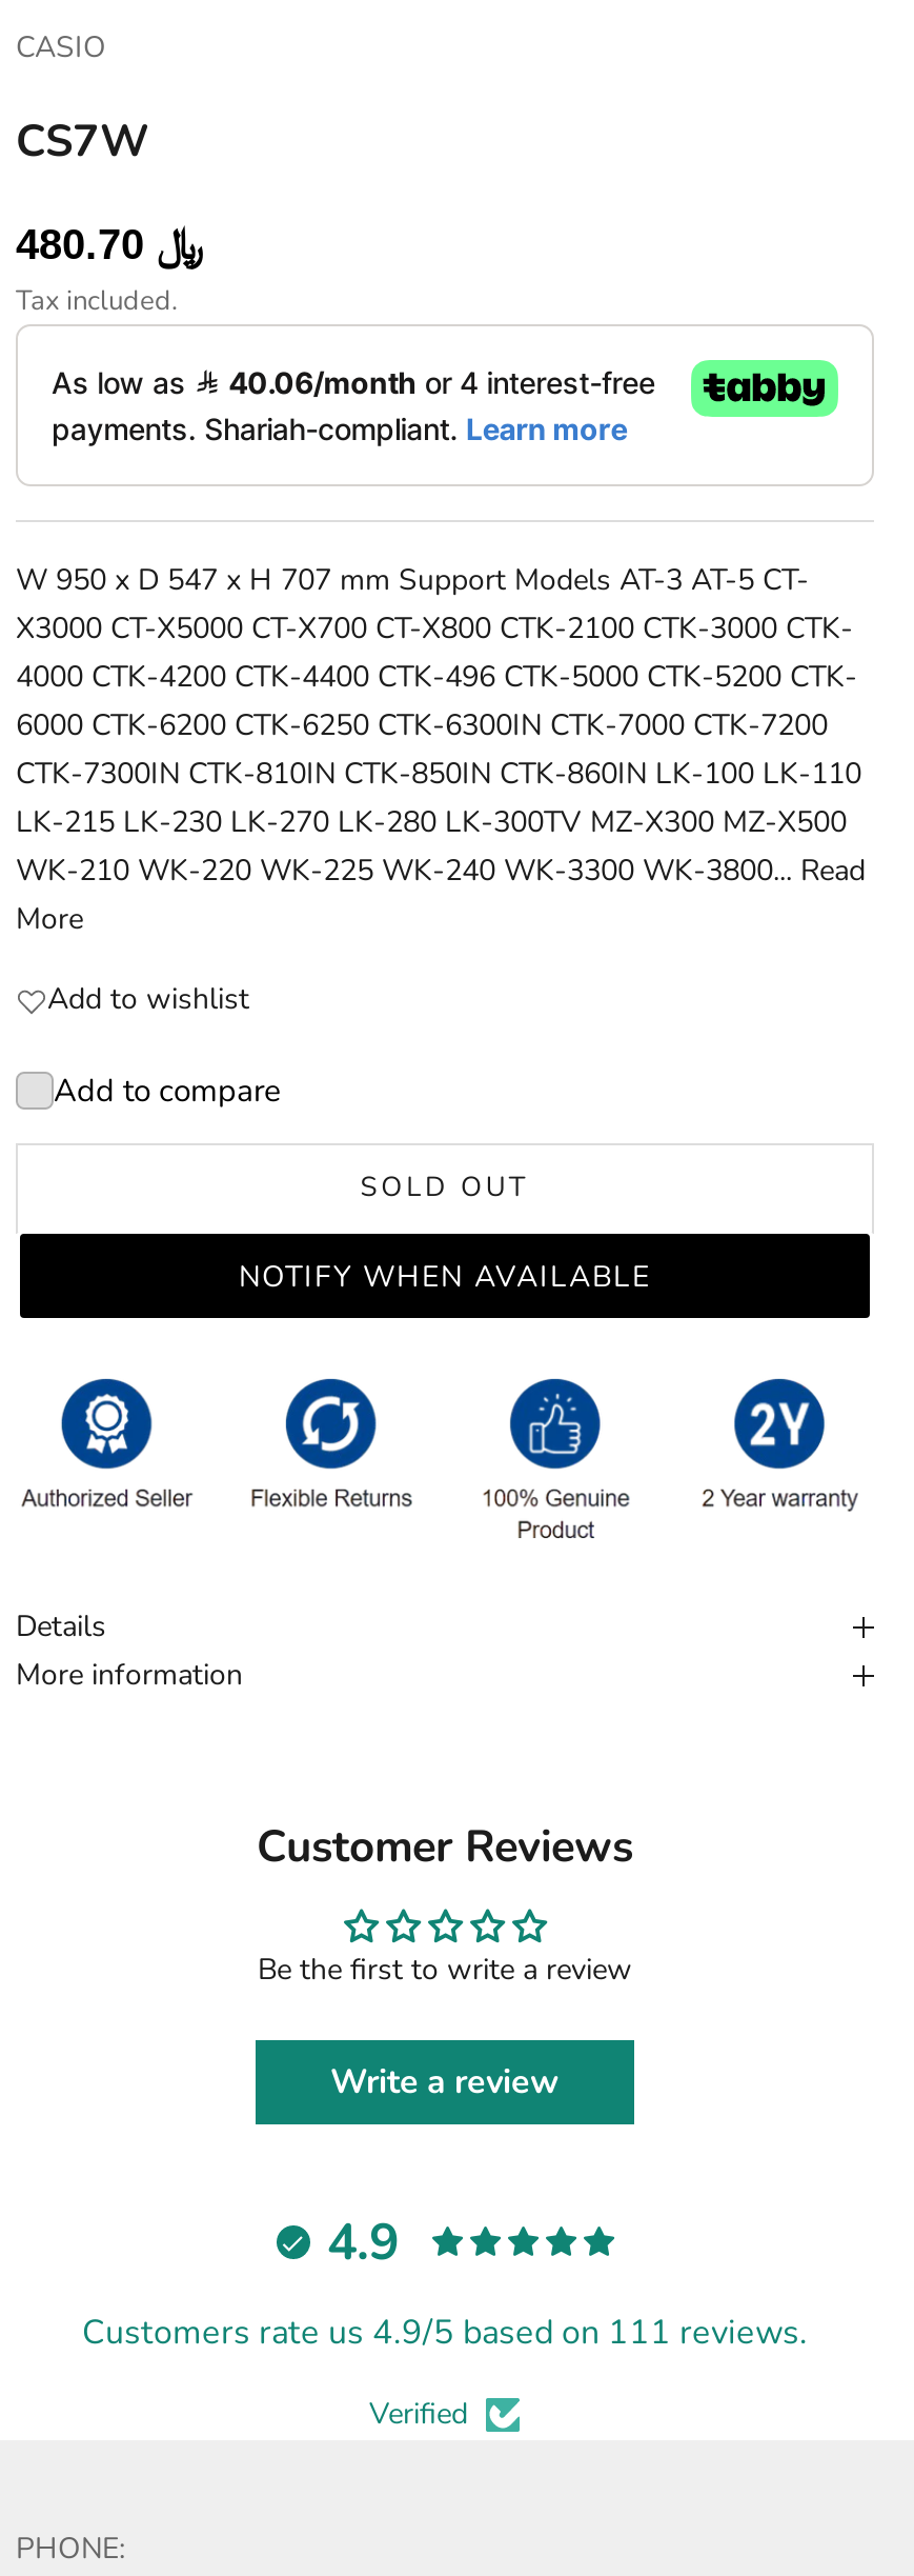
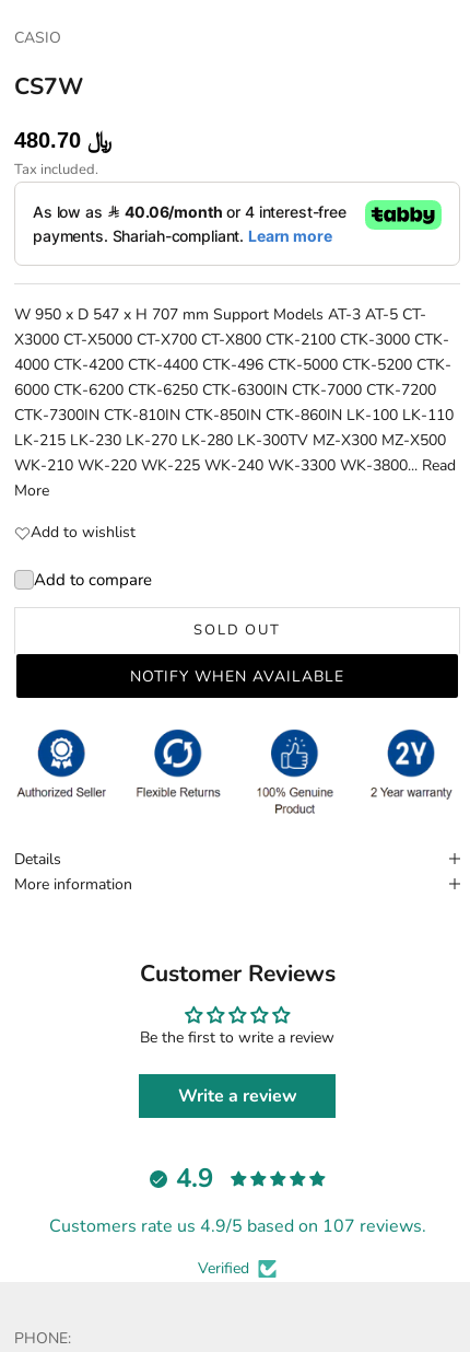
[82,2310,808,2357] Customers rate us 4.9/5 based on 111 reviews. -> [49,1214,426,1238] Customers rate us 4.9/5 based on 107 reviews.

